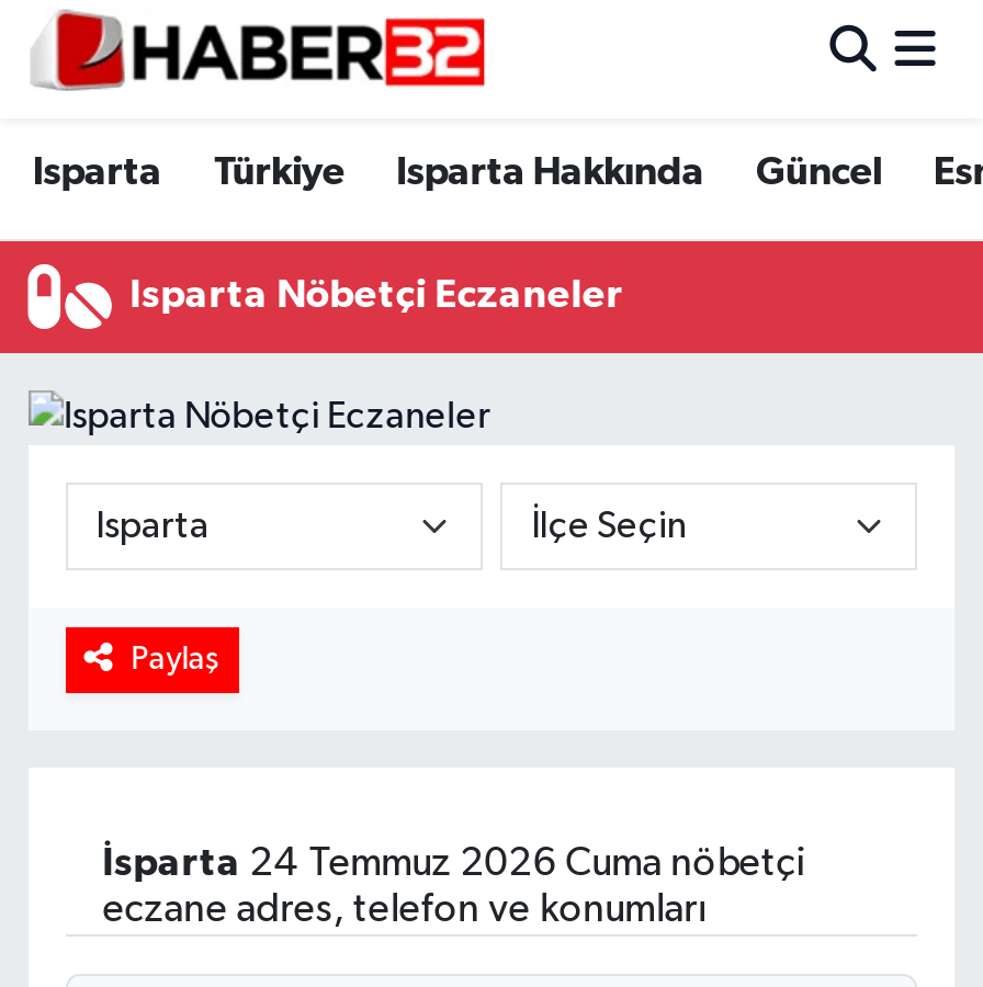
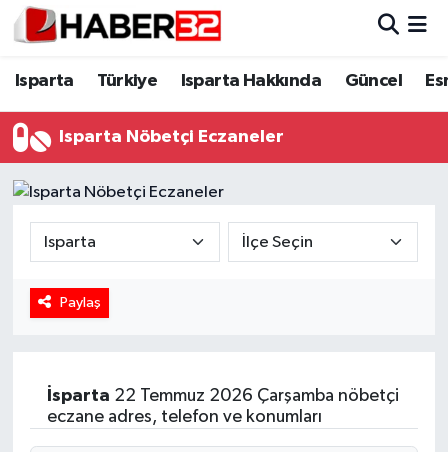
[103,845,805,884] İsparta 24 Temmuz 2026 Cuma nöbetçi -> [47,387,399,405] İsparta 22 Temmuz 2026 Çarşamba nöbetçi

